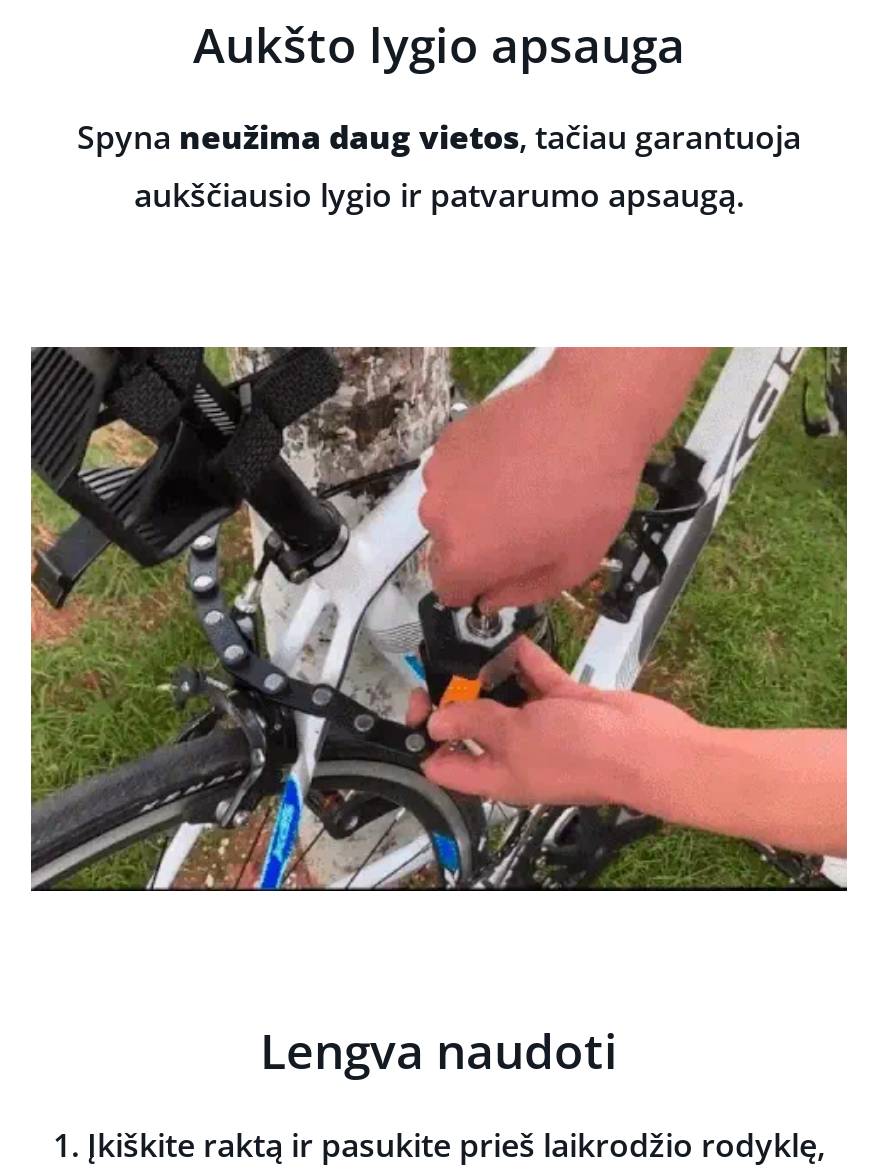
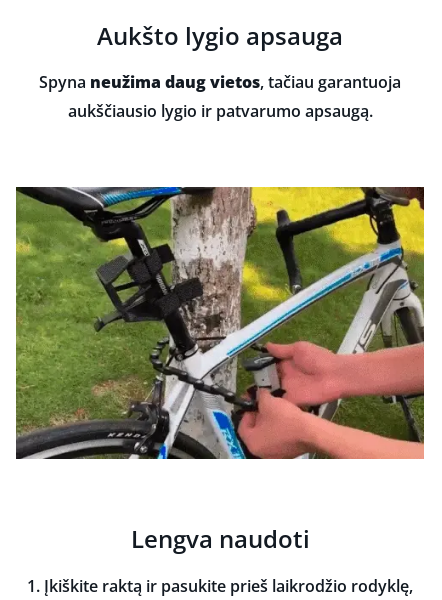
[29,345,849,893] [image] -> [15,186,425,460] [image]

